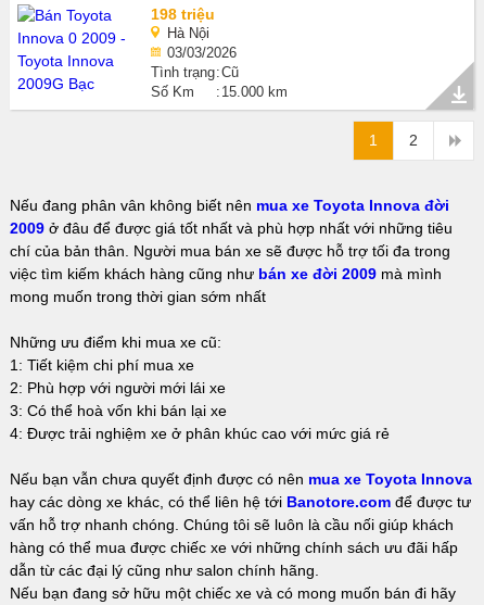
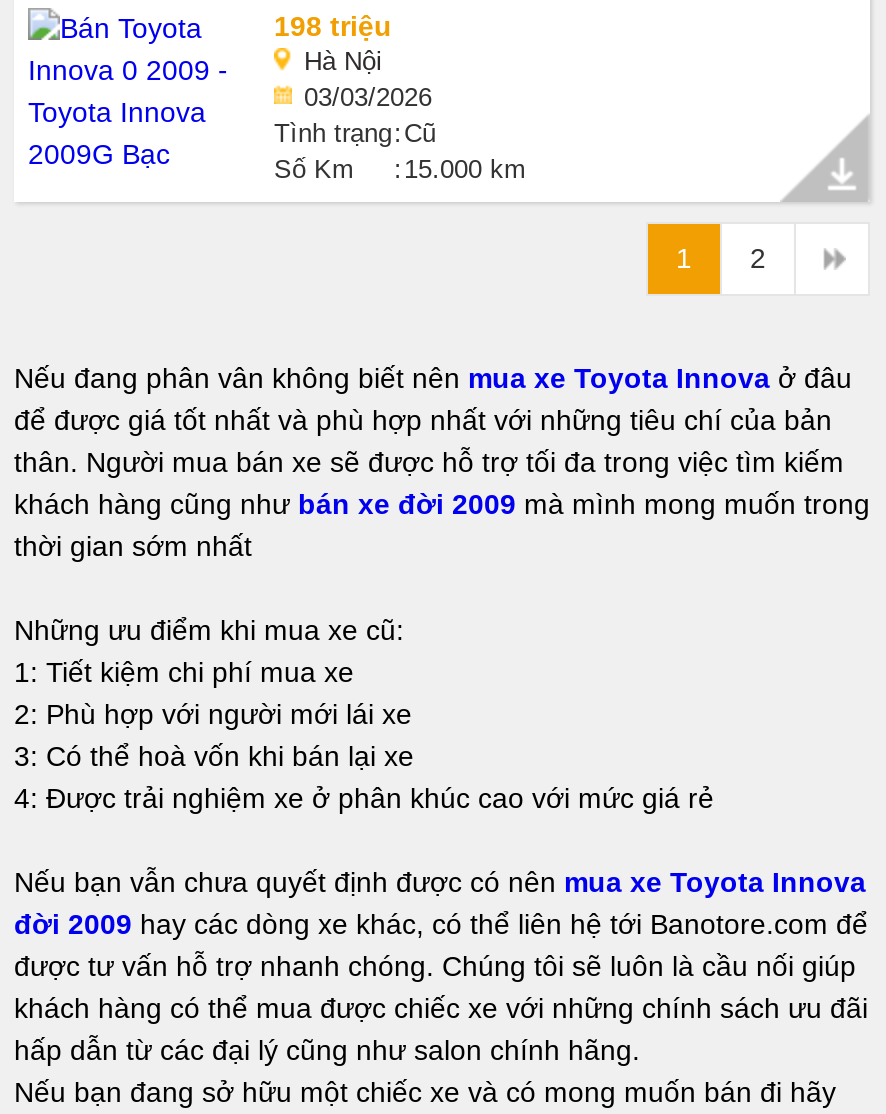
[10,197,453,305] Nếu đang phân vân không biết nên mua xe Toyota Innova đời | 2009 ở đâu để được giá tốt nhất và phù hợp nhất với những tiêu | chí của bản thân. Người mua bán xe sẽ được hỗ trợ tối đa trong | việc tìm kiếm khách hàng cũng như bán xe đời 2009 mà mình | mong muốn trong thời gian sớm nhất -> [14,362,870,562] Nếu đang phân vân không biết nên mua xe Toyota Innova ở đâu | để được giá tốt nhất và phù hợp nhất với những tiêu chí của bản | thân. Người mua bán xe sẽ được hỗ trợ tối đa trong việc tìm kiếm | khách hàng cũng như bán xe đời 2009 mà mình mong muốn trong | thời gian sớm nhất
[10,493,471,579] hay các dòng xe khác, có thể liên hệ tới Banotore.com để được tư | vấn hỗ trợ nhanh chóng. Chúng tôi sẽ luôn là cầu nối giúp khách | hàng có thể mua được chiếc xe với những chính sách ưu đãi hấp | dẫn từ các đại lý cũng như salon chính hãng. -> [14,908,868,1066] đời 2009 hay các dòng xe khác, có thể liên hệ tới Banotore.com để | được tư vấn hỗ trợ nhanh chóng. Chúng tôi sẽ luôn là cầu nối giúp | khách hàng có thể mua được chiếc xe với những chính sách ưu đãi | hấp dẫn từ các đại lý cũng như salon chính hãng.

